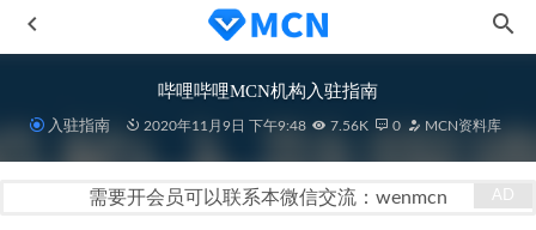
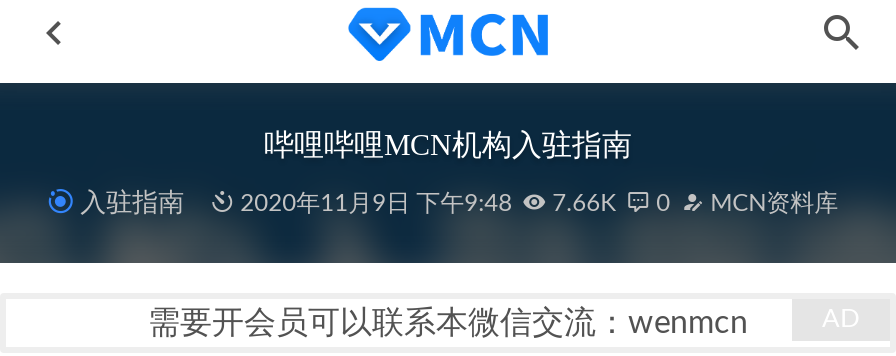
[327,118,369,132] 7.56K -> [546,190,616,214] 7.66K

